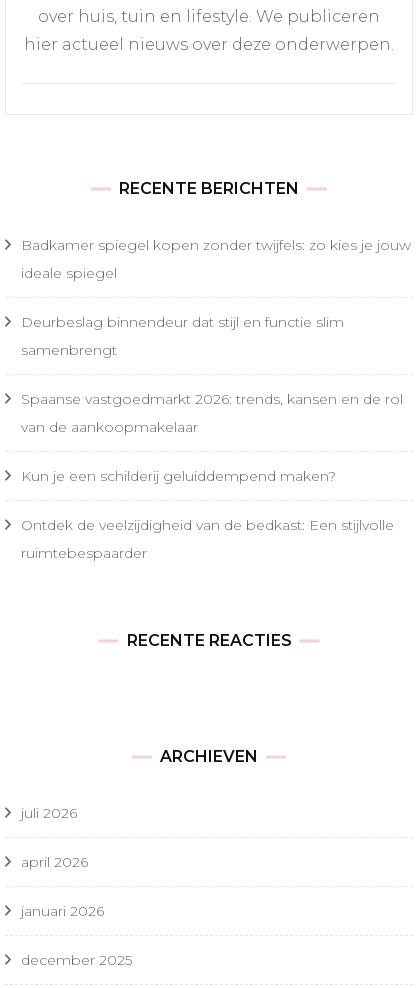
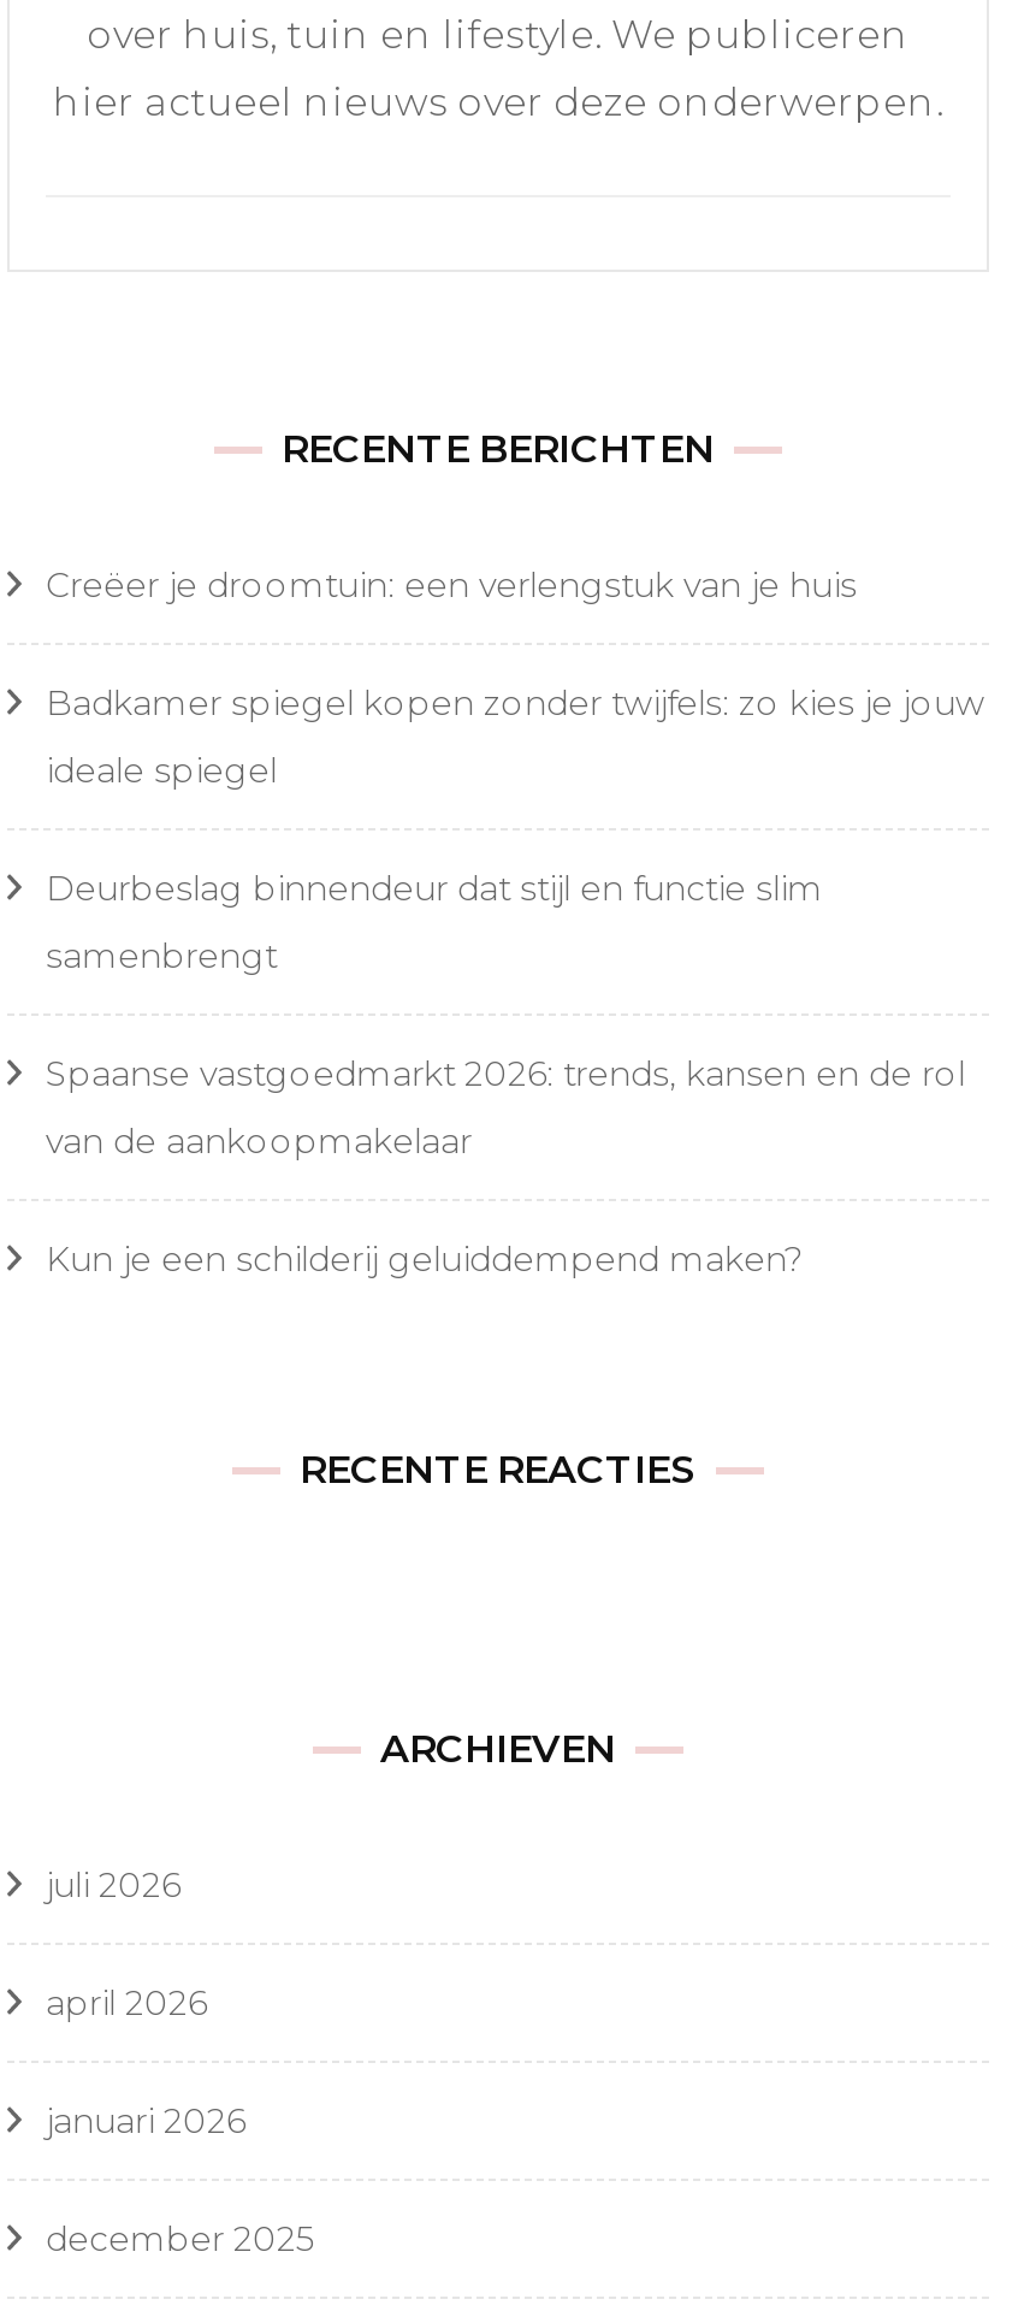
none -> [46,565,857,608] Creëer je droomtuin: een verlengstuk van je huis
moved [21,236,411,485] -> [46,683,984,1282]: Badkamer spiegel kopen zonder twijfels: zo kies je jouw | ideale spiegel | Deurbeslag binnendeur dat stijl en functie slim | samenbrengt | Spaanse vastgoedmarkt 2026: trends, kansen en de rol | van de aankoopmakelaar | Kun je een schilderij geluiddempend maken?
[21,516,394,562] Ontdek de veelzijdigheid van de bedkast: Een stijlvolle | ruimtebespaarder -> none

